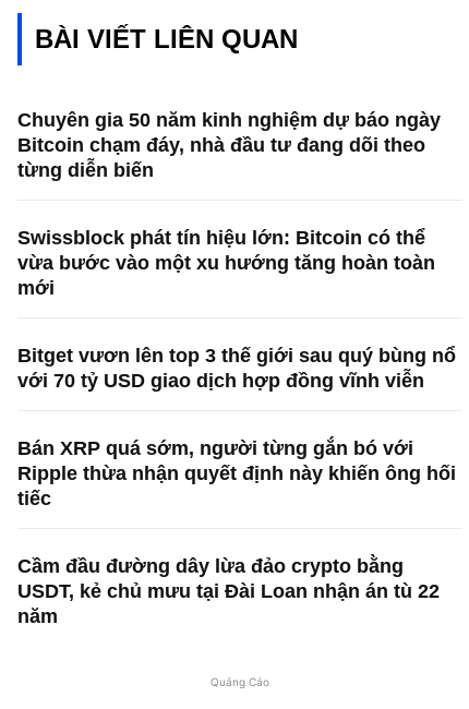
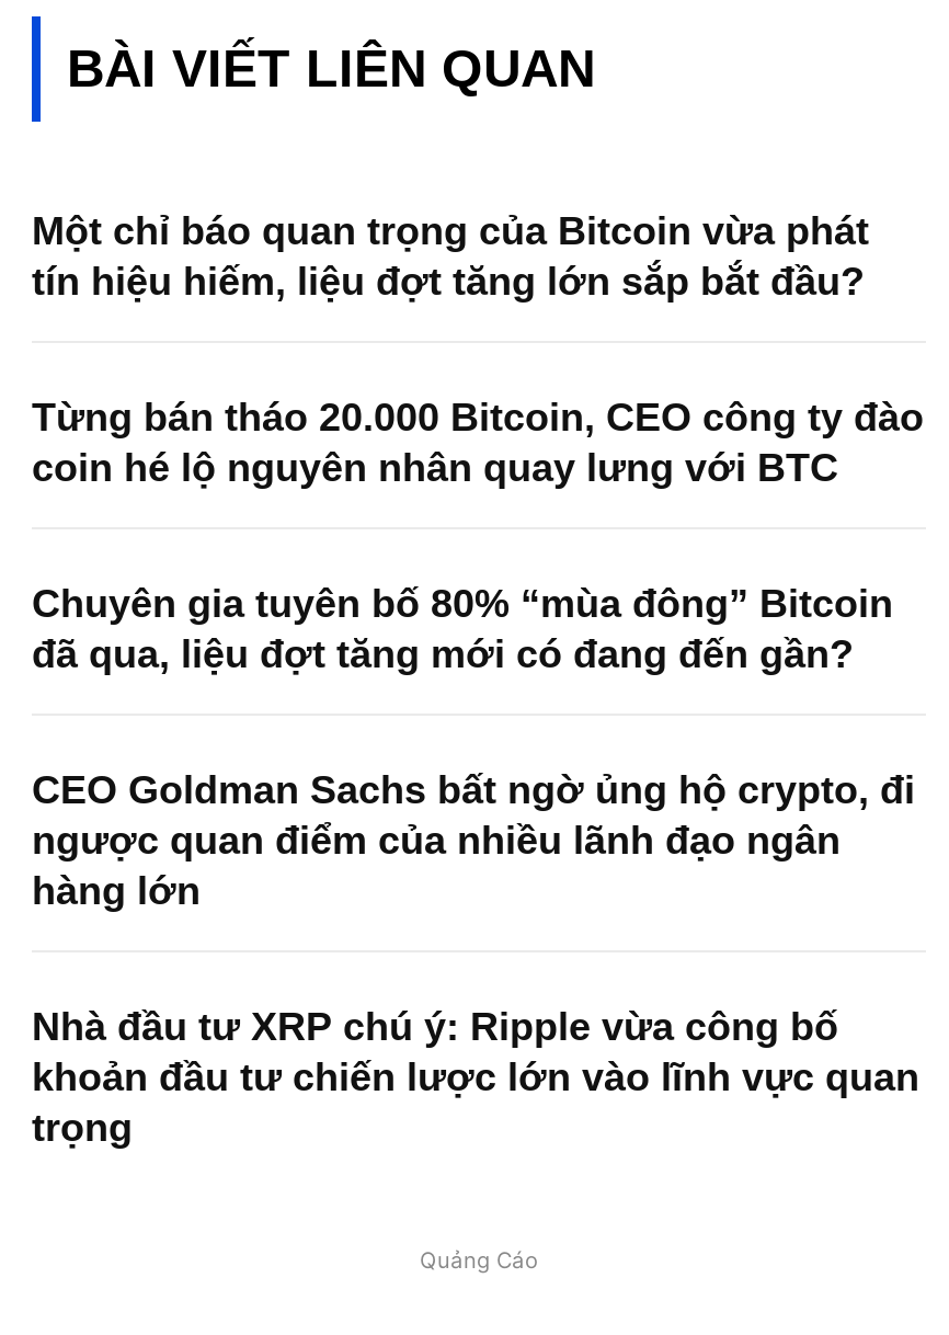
[17,109,441,181] Chuyên gia 50 năm kinh nghiệm dự báo ngày | Bitcoin chạm đáy, nhà đầu tư đang dõi theo | từng diễn biến -> [32,210,869,304] Một chỉ báo quan trọng của Bitcoin vừa phát | tín hiệu hiếm, liệu đợt tăng lớn sắp bắt đầu?
[17,227,435,299] Swissblock phát tín hiệu lớn: Bitcoin có thể | vừa bước vào một xu hướng tăng hoàn toàn | mới -> [32,396,924,490] Từng bán tháo 20.000 Bitcoin, CEO công ty đào | coin hé lộ nguyên nhân quay lưng với BTC
[17,345,456,392] Bitget vươn lên top 3 thế giới sau quý bùng nổ | với 70 tỷ USD giao dịch hợp đồng vĩnh viễn -> [32,582,893,676] Chuyên gia tuyên bố 80% “mùa đông” Bitcoin | đã qua, liệu đợt tăng mới có đang đến gần?
[17,438,456,509] Bán XRP quá sớm, người từng gắn bó với | Ripple thừa nhận quyết định này khiến ông hối | tiếc -> [32,769,915,913] CEO Goldman Sachs bất ngờ ủng hộ crypto, đi | ngược quan điểm của nhiều lãnh đạo ngân | hàng lớn
[17,555,440,627] Cầm đầu đường dây lừa đảo crypto bằng | USDT, kẻ chủ mưu tại Đài Loan nhận án tù 22 | năm -> [32,1005,919,1150] Nhà đầu tư XRP chú ý: Ripple vừa công bố | khoản đầu tư chiến lược lớn vào lĩnh vực quan | trọng

